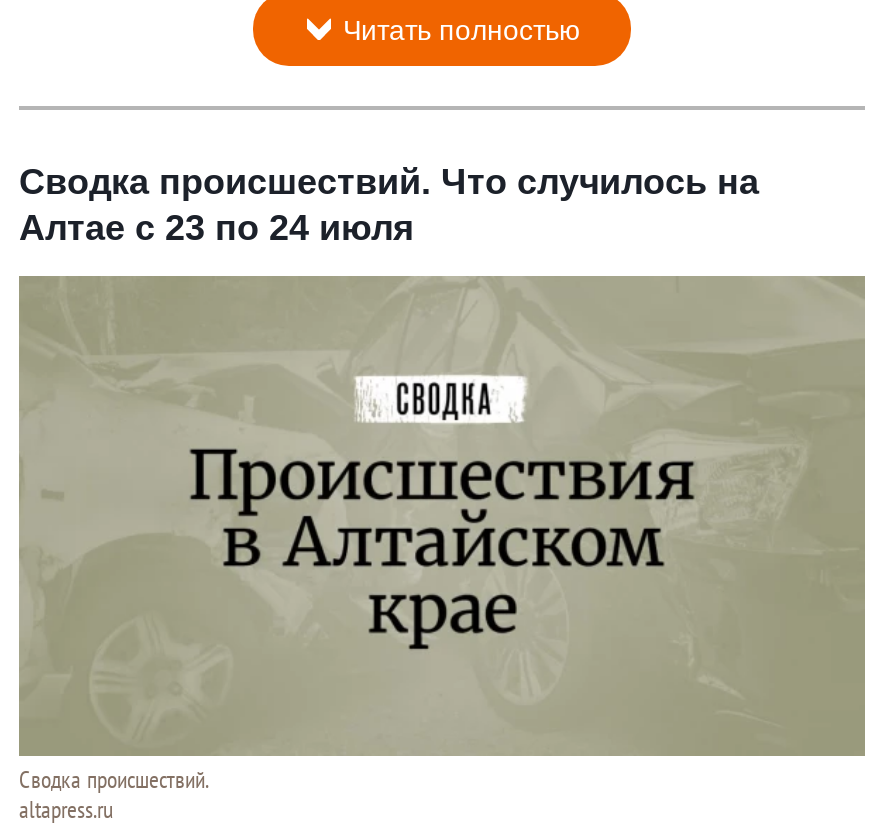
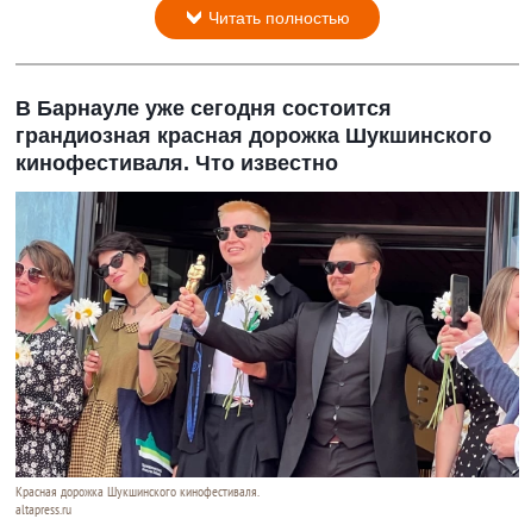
[19,163,759,249] Сводка происшествий. Что случилось на | Алтае с 23 по 24 июля -> [15,97,492,175] В Барнауле уже сегодня состоится | грандиозная красная дорожка Шукшинского | кинофестиваля. Что известно
[19,276,867,794] [image] | Сводка происшествий. -> [14,190,519,500] [image] | Красная дорожка Шукшинского кинофестиваля.

